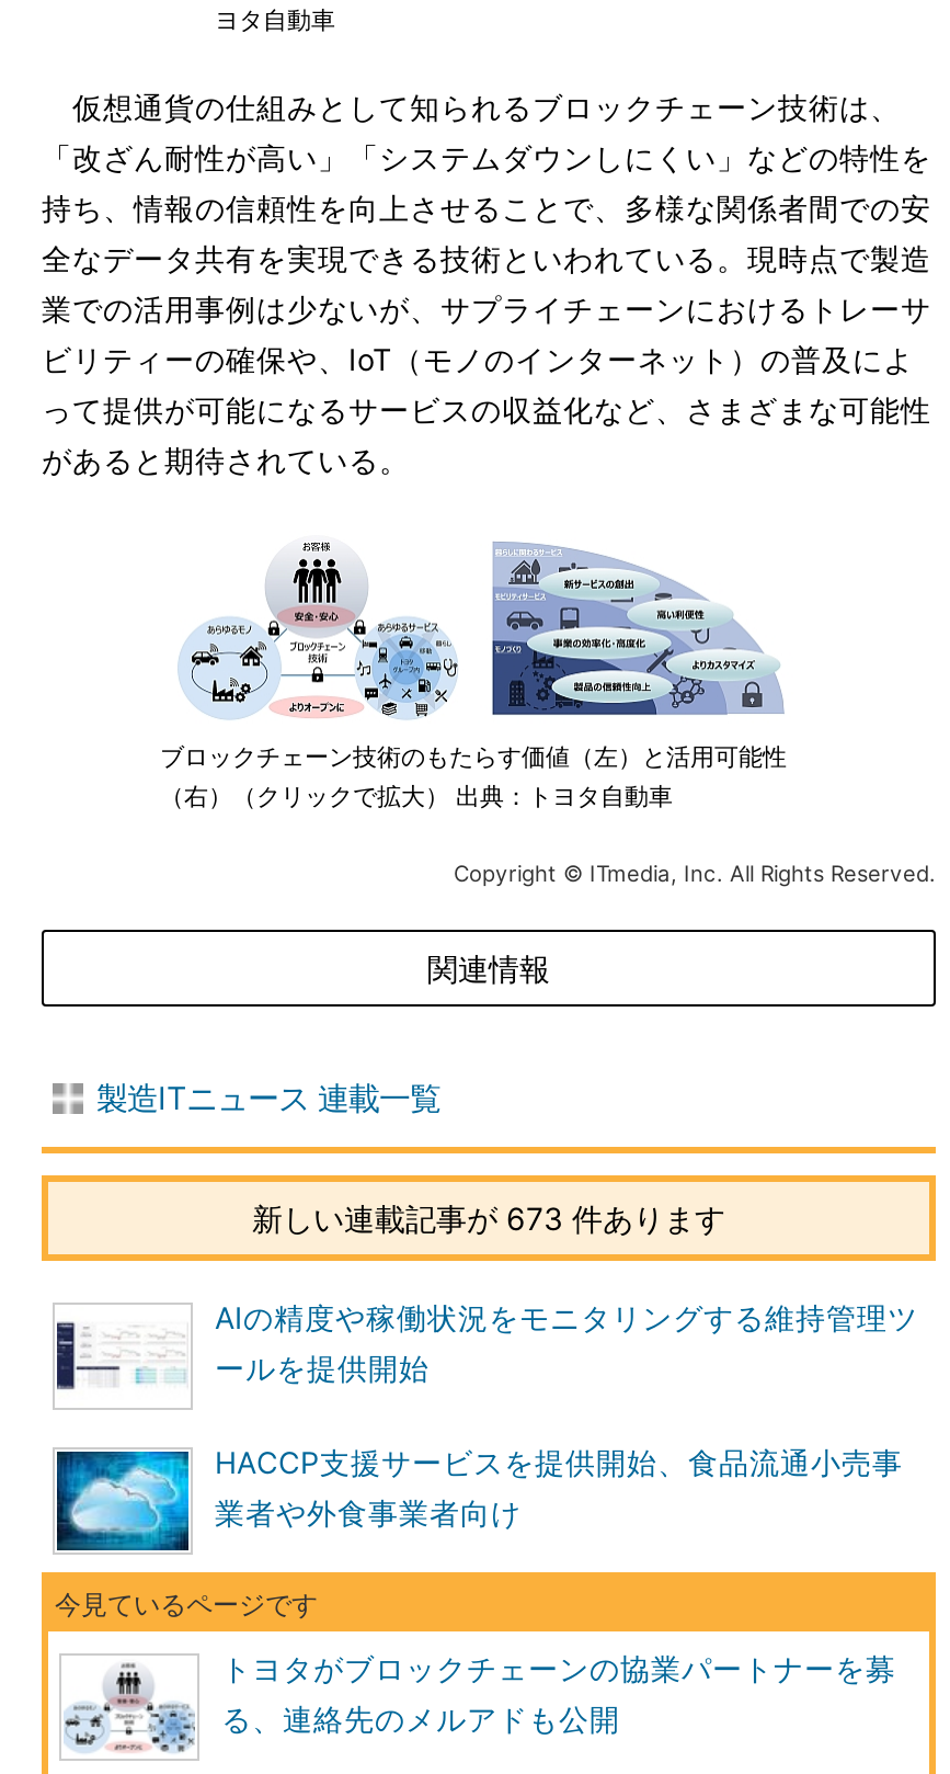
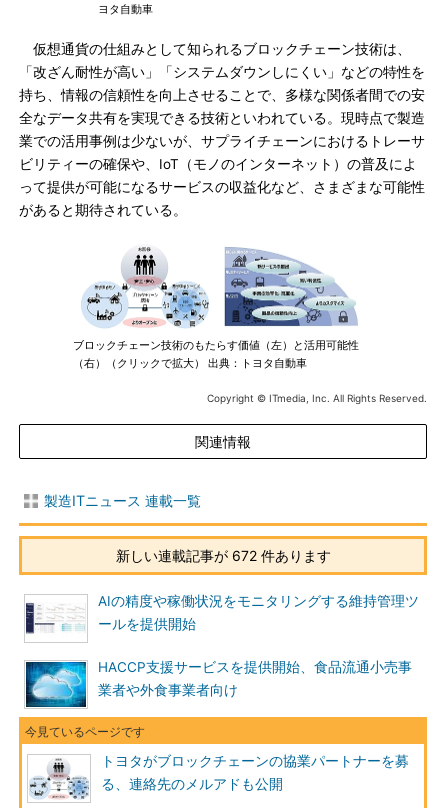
[252,1199,725,1237] 新しい連載記事が 673 件あります -> [115,547,330,564] 新しい連載記事が 672 件あります

